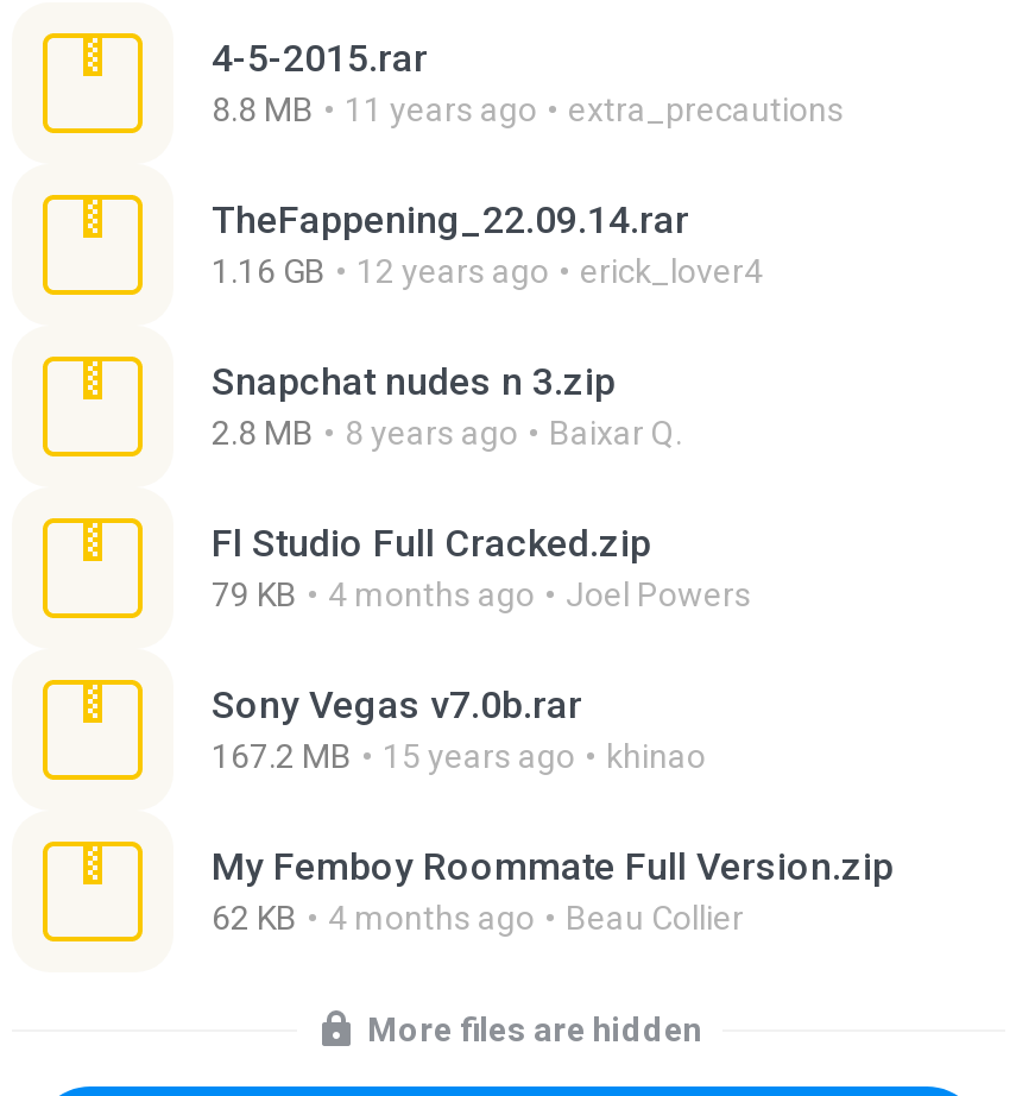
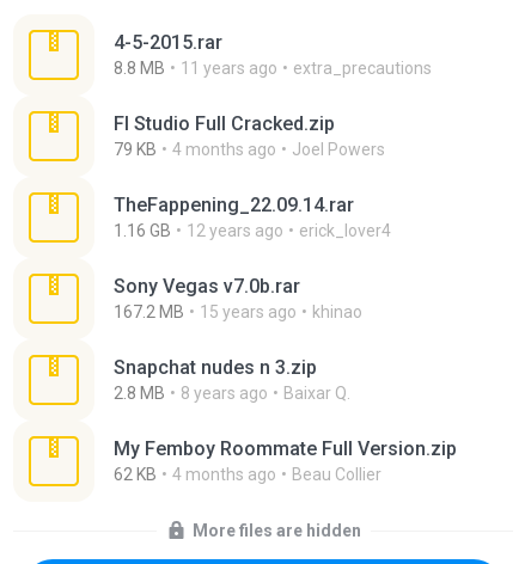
moved [212,197,763,290] -> [114,194,391,240]: TheFappening_22.09.14.rar | 1.16 GB | 12 years ago | erick_lover4
moved [212,359,682,452] -> [114,356,350,403]: Snapchat nudes n 3.zip | 2.8 MB | 8 years ago | Baixar Q.
moved [212,521,751,613] -> [114,112,385,159]: Fl Studio Full Cracked.zip | 79 KB | 4 months ago | Joel Powers
moved [212,682,706,775] -> [114,275,362,321]: Sony Vegas v7.0b.rar | 167.2 MB | 15 years ago | khinao

